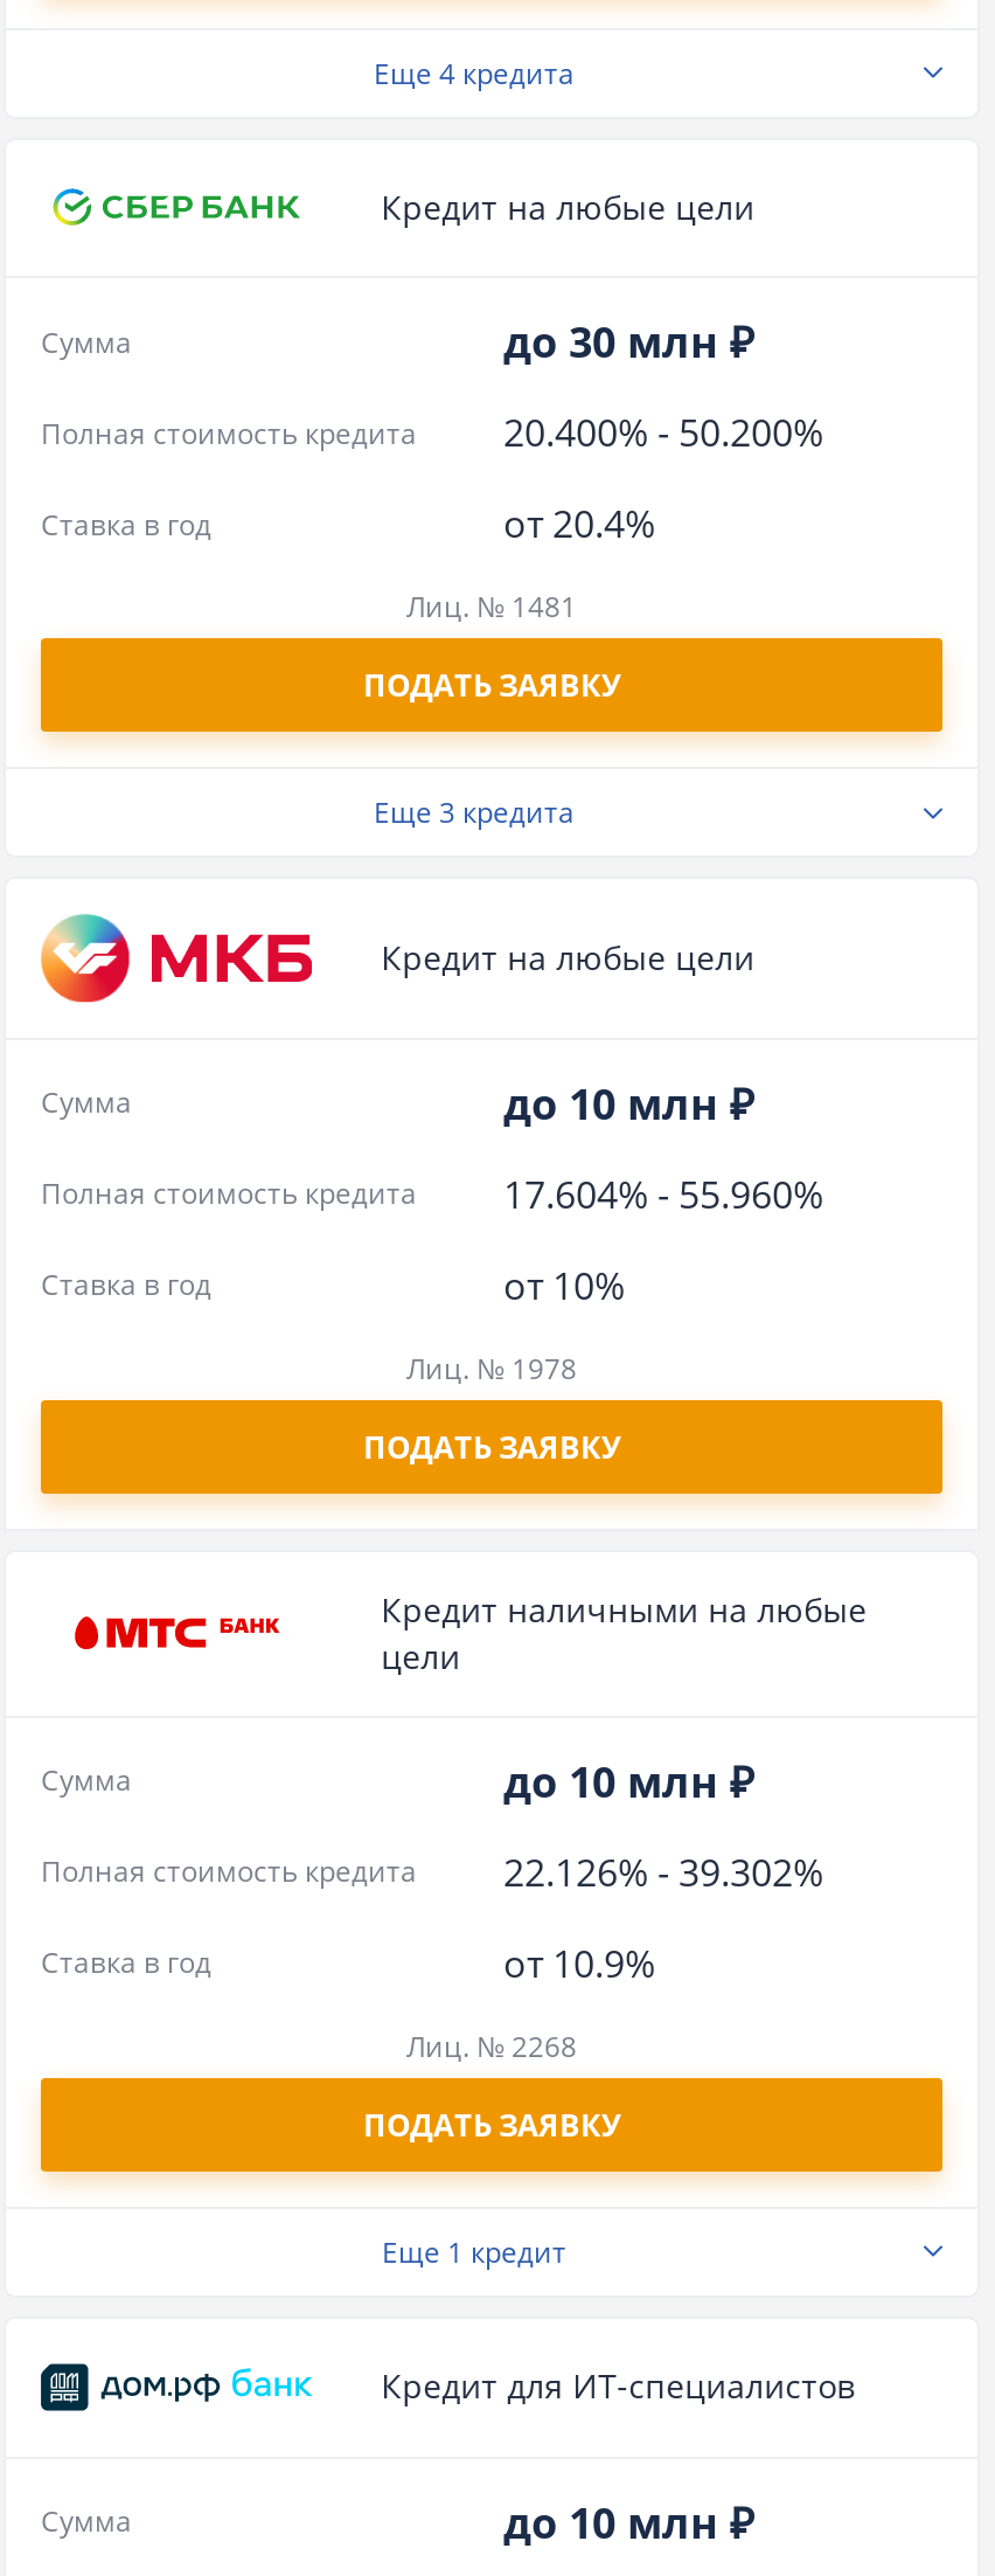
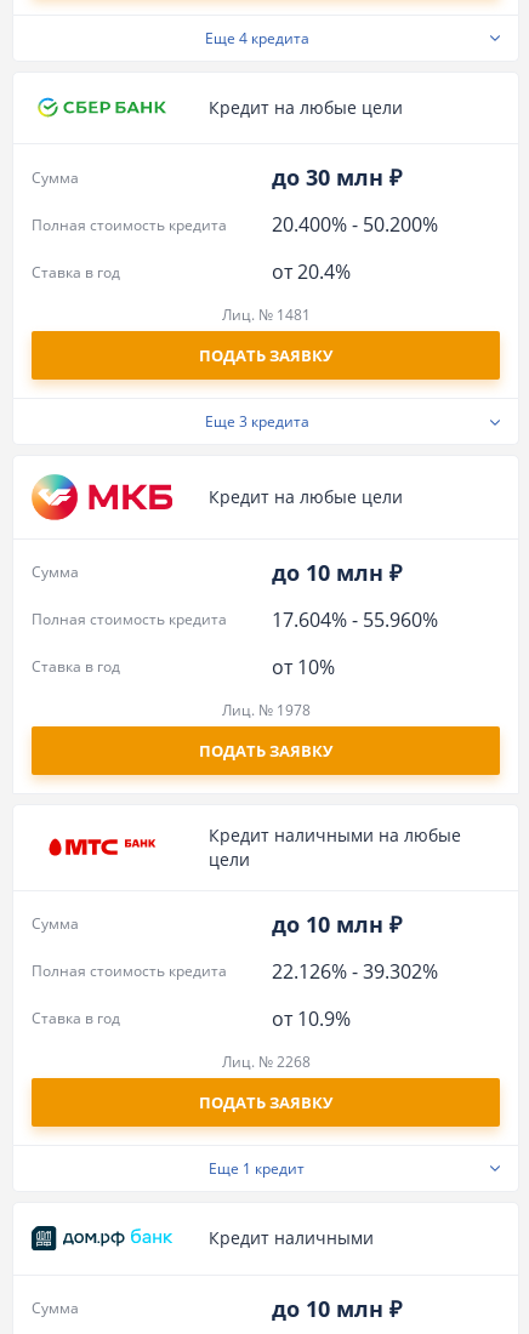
[381,2364,855,2408] Кредит для ИТ-специалистов -> [208,1226,373,1249] Кредит наличными

